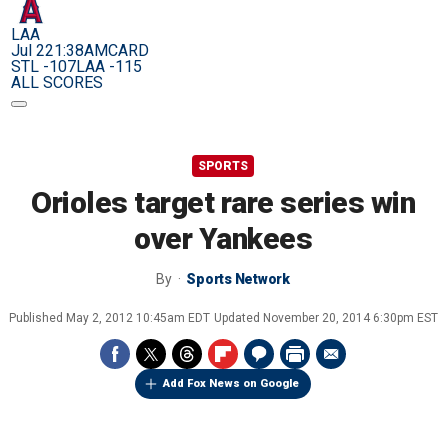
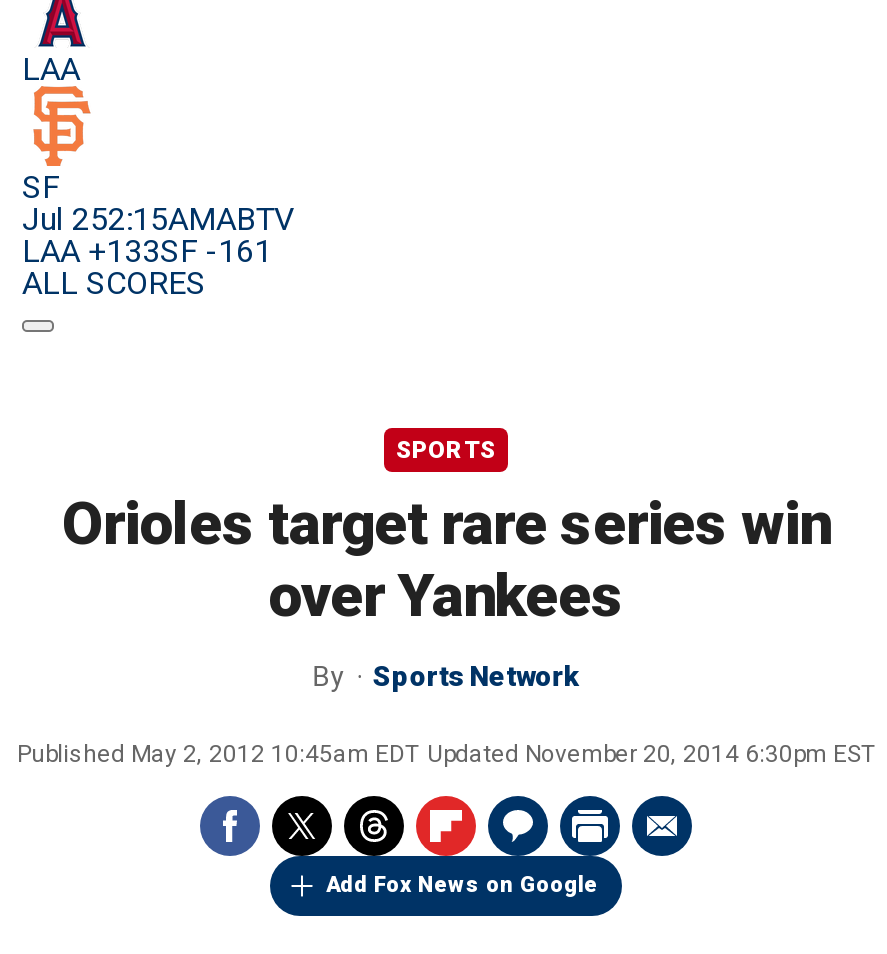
[11,41,149,76] Jul 221:38AMCARD | STL -107LAA -115 -> [22,168,294,270] SF | Jul 252:15AMABTV | LAA +133SF -161

